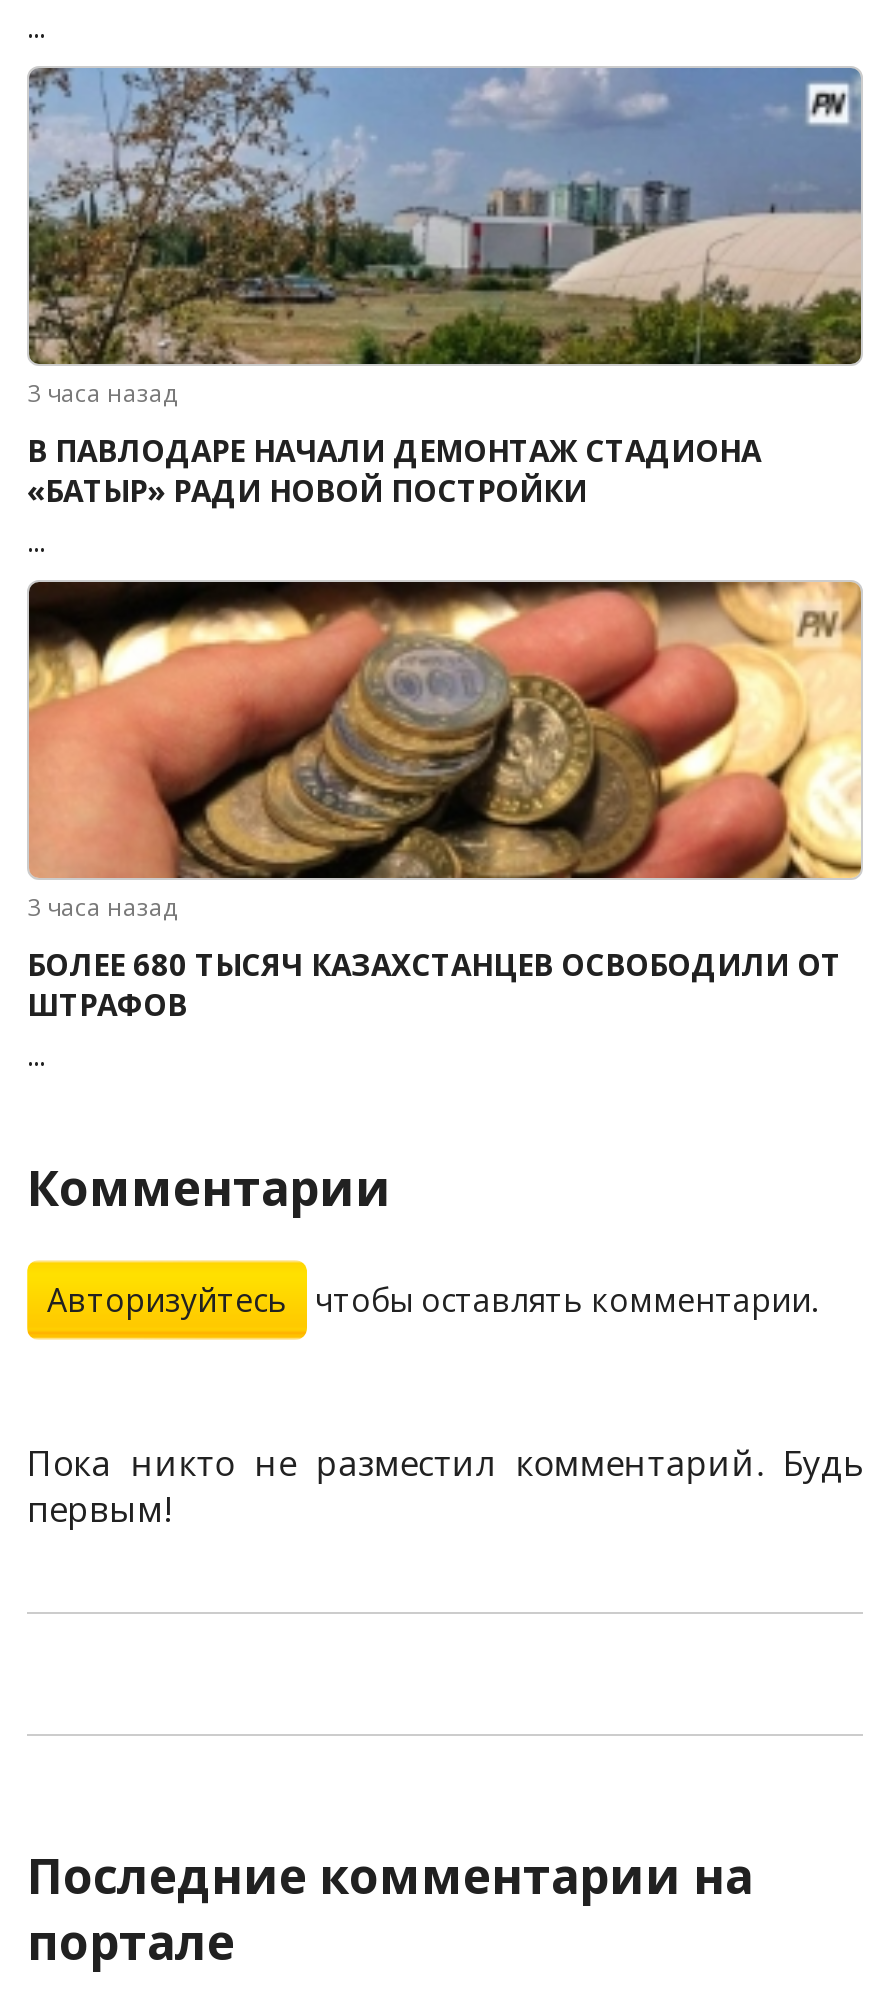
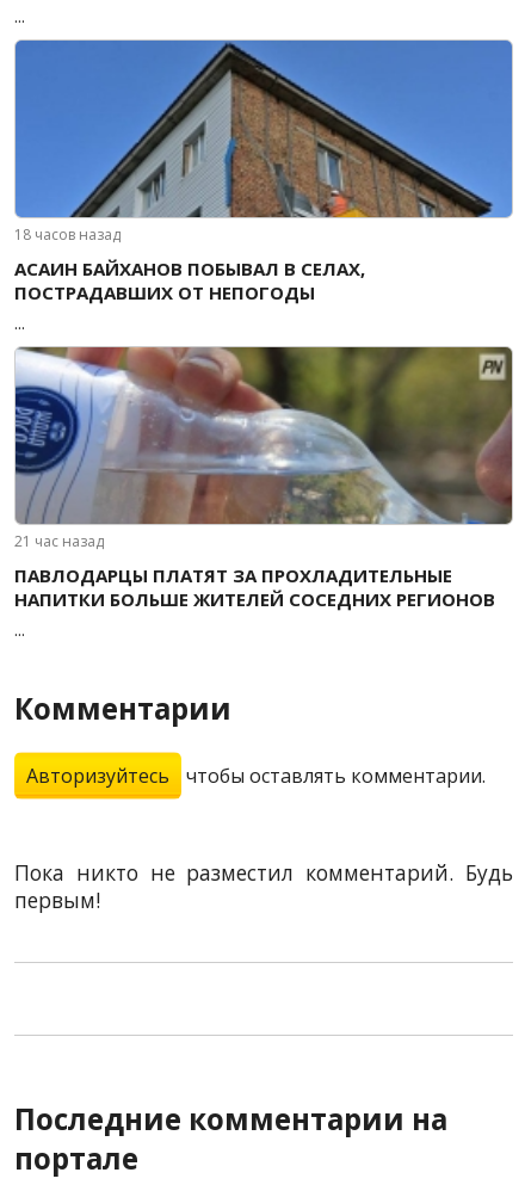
[27,66,863,410] [image] | 3 часа назад -> [14,39,513,245] [image] | 18 часов назад
[27,430,761,510] В ПАВЛОДАРЕ НАЧАЛИ ДЕМОНТАЖ СТАДИОНА | «БАТЫР» РАДИ НОВОЙ ПОСТРОЙКИ -> [14,257,365,304] АСАИН БАЙХАНОВ ПОБЫВАЛ В СЕЛАХ, | ПОСТРАДАВШИХ ОТ НЕПОГОДЫ
[27,580,863,924] [image] | 3 часа назад -> [14,346,513,551] [image] | 21 час назад
[27,944,841,1024] БОЛЕЕ 680 ТЫСЯЧ КАЗАХСТАНЦЕВ ОСВОБОДИЛИ ОТ | ШТРАФОВ -> [14,563,495,611] ПАВЛОДАРЦЫ ПЛАТЯТ ЗА ПРОХЛАДИТЕЛЬНЫЕ | НАПИТКИ БОЛЬШЕ ЖИТЕЛЕЙ СОСЕДНИХ РЕГИОНОВ

